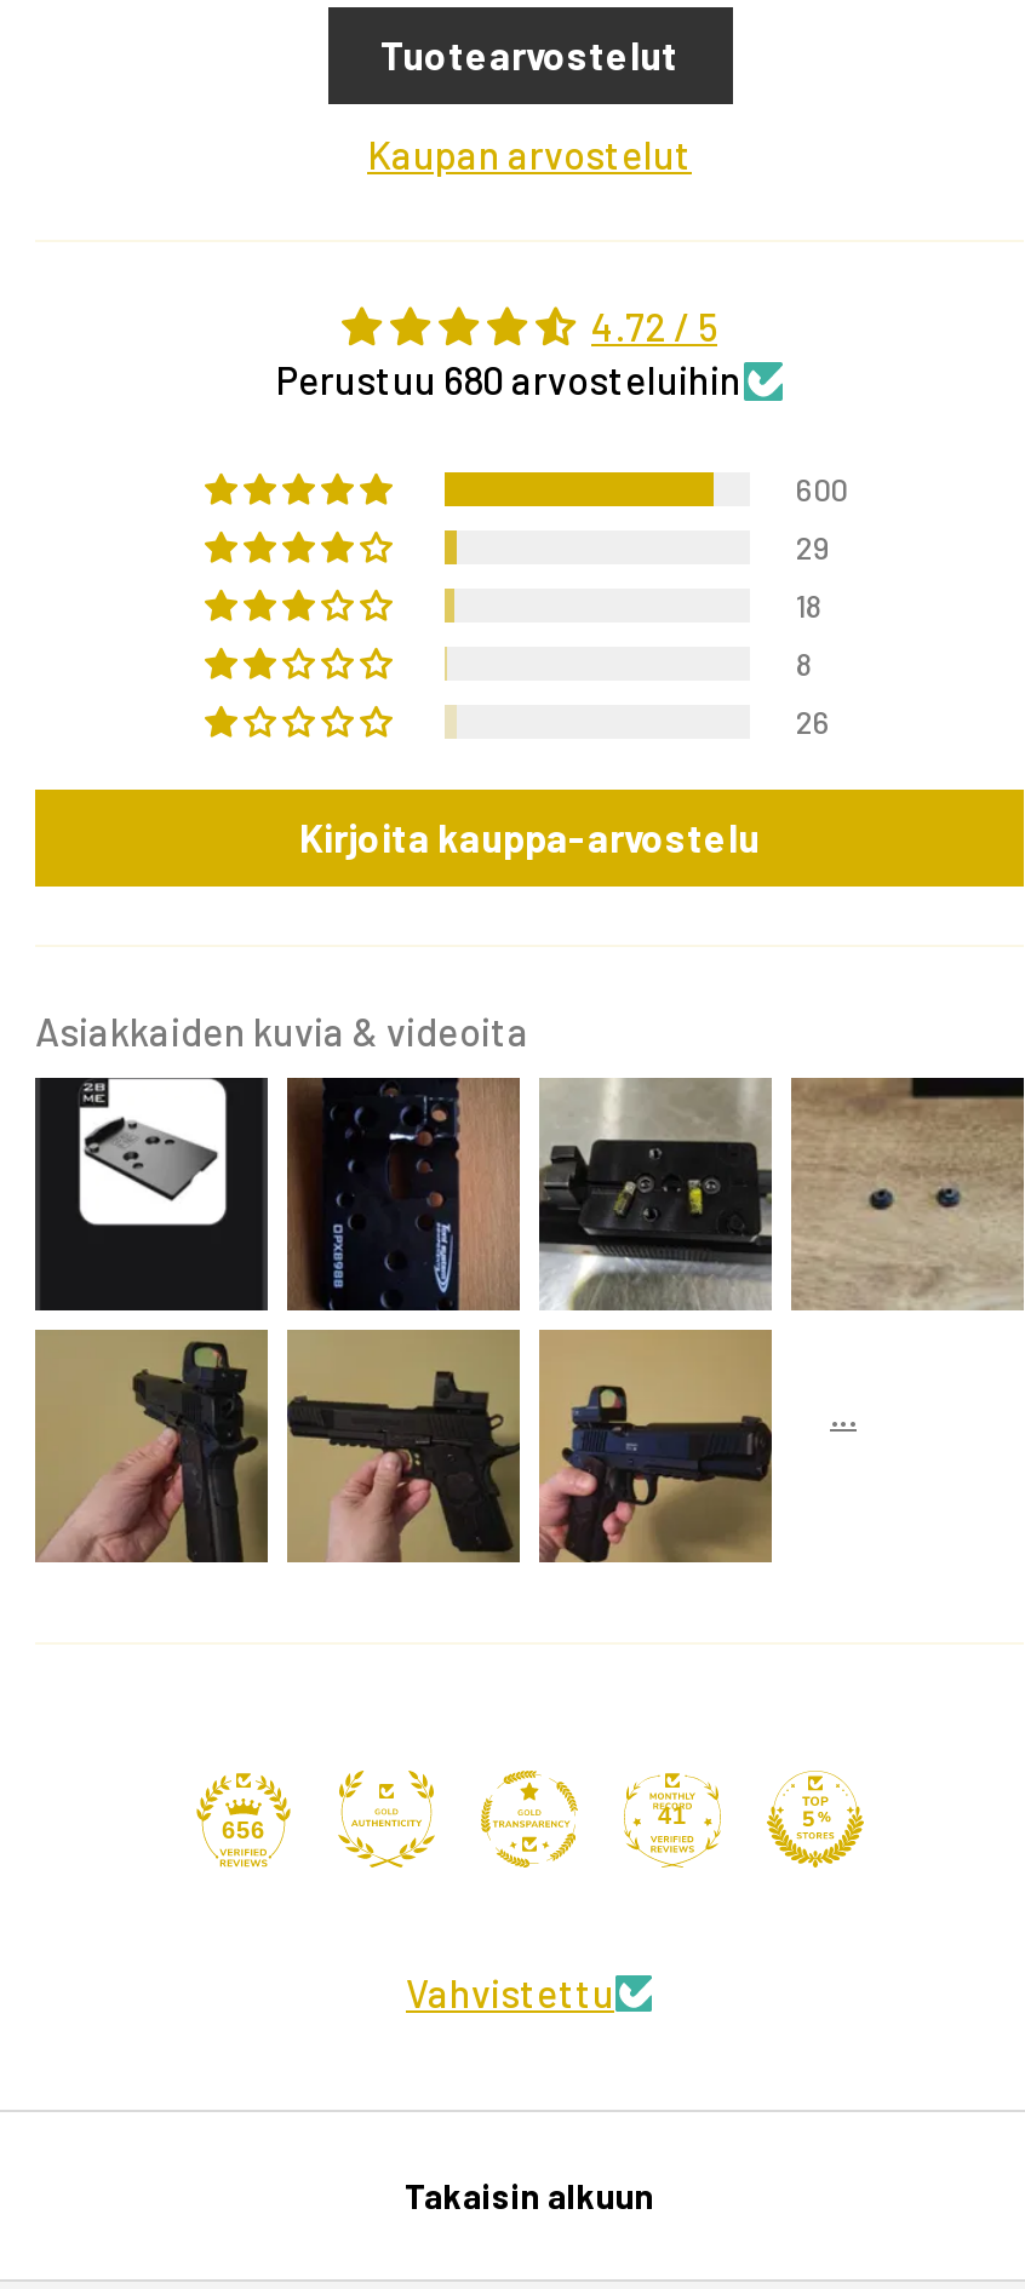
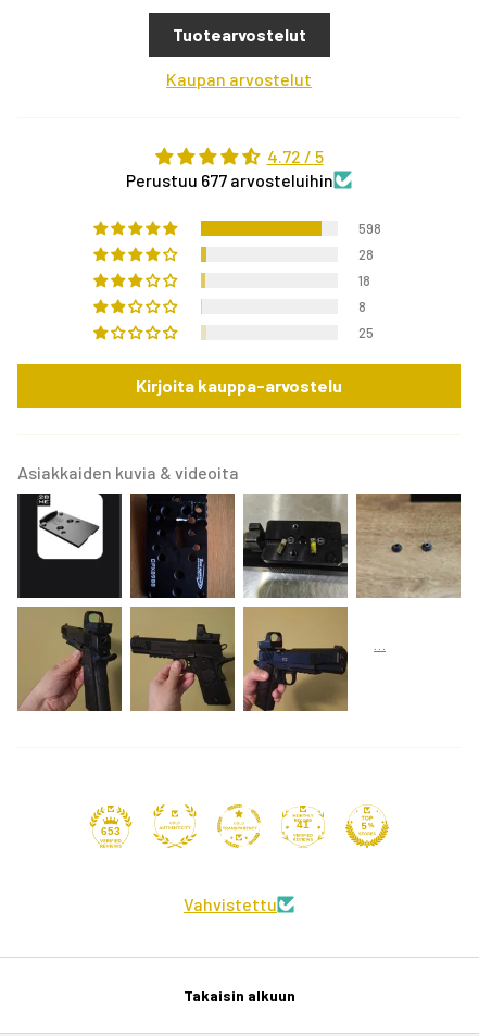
[276,357,741,403] Perustuu 680 arvosteluihin -> [126,169,333,190] Perustuu 677 arvosteluihin
[796,471,847,509] 600 -> [358,220,381,237] 598
[796,529,830,568] 29 -> [358,246,374,263] 28
[796,703,830,742] 26 -> [358,324,374,342] 25
[222,1818,265,1845] 656 -> [101,825,121,837] 653

